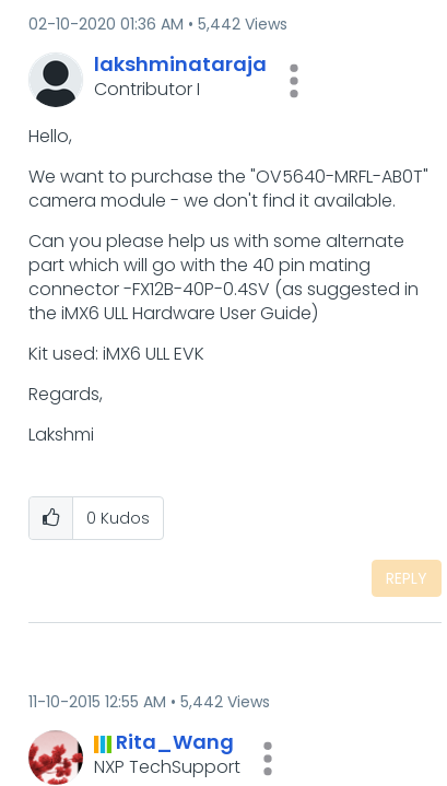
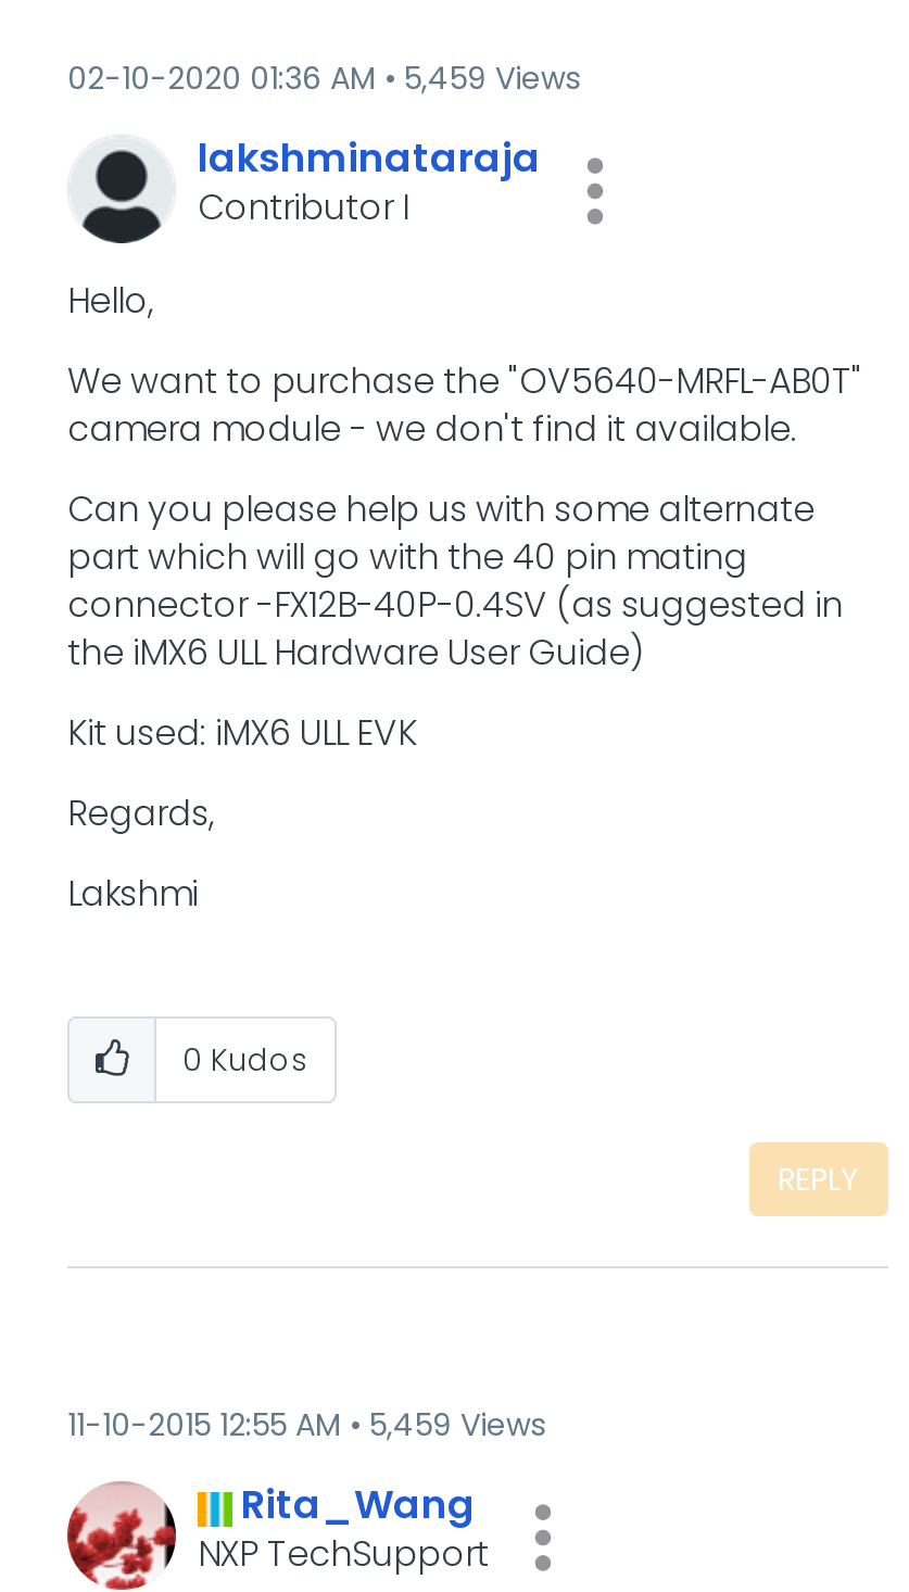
[28,13,287,35] 02-10-2020 01:36 AM 5,442 Views -> [67,56,580,100] 02-10-2020 01:36 AM 5,459 Views
[28,691,270,713] 11-10-2015 12:55 AM 5,442 Views -> [67,1403,545,1446] 11-10-2015 12:55 AM 5,459 Views

